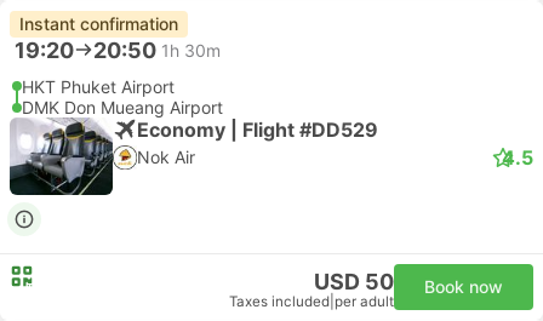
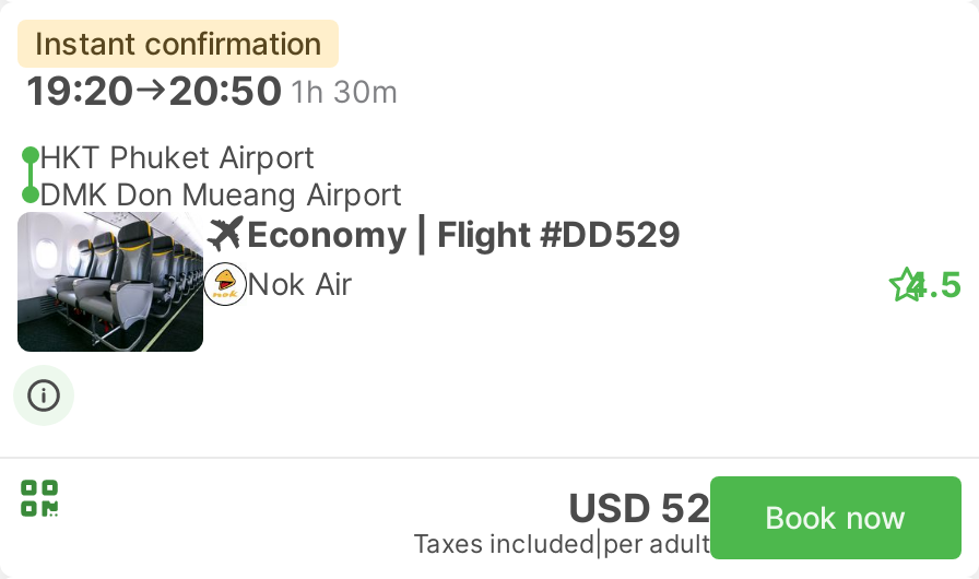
[314,269,503,297] USD 50 Book now -> [568,485,907,535] USD 52 Book now

